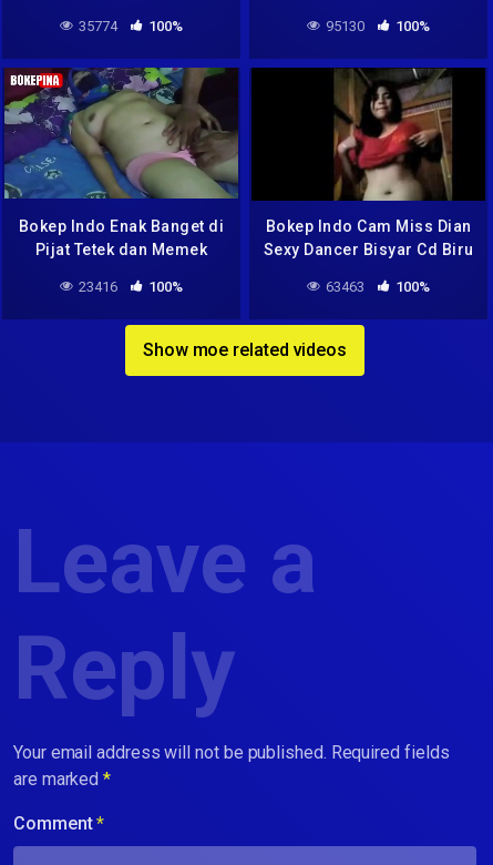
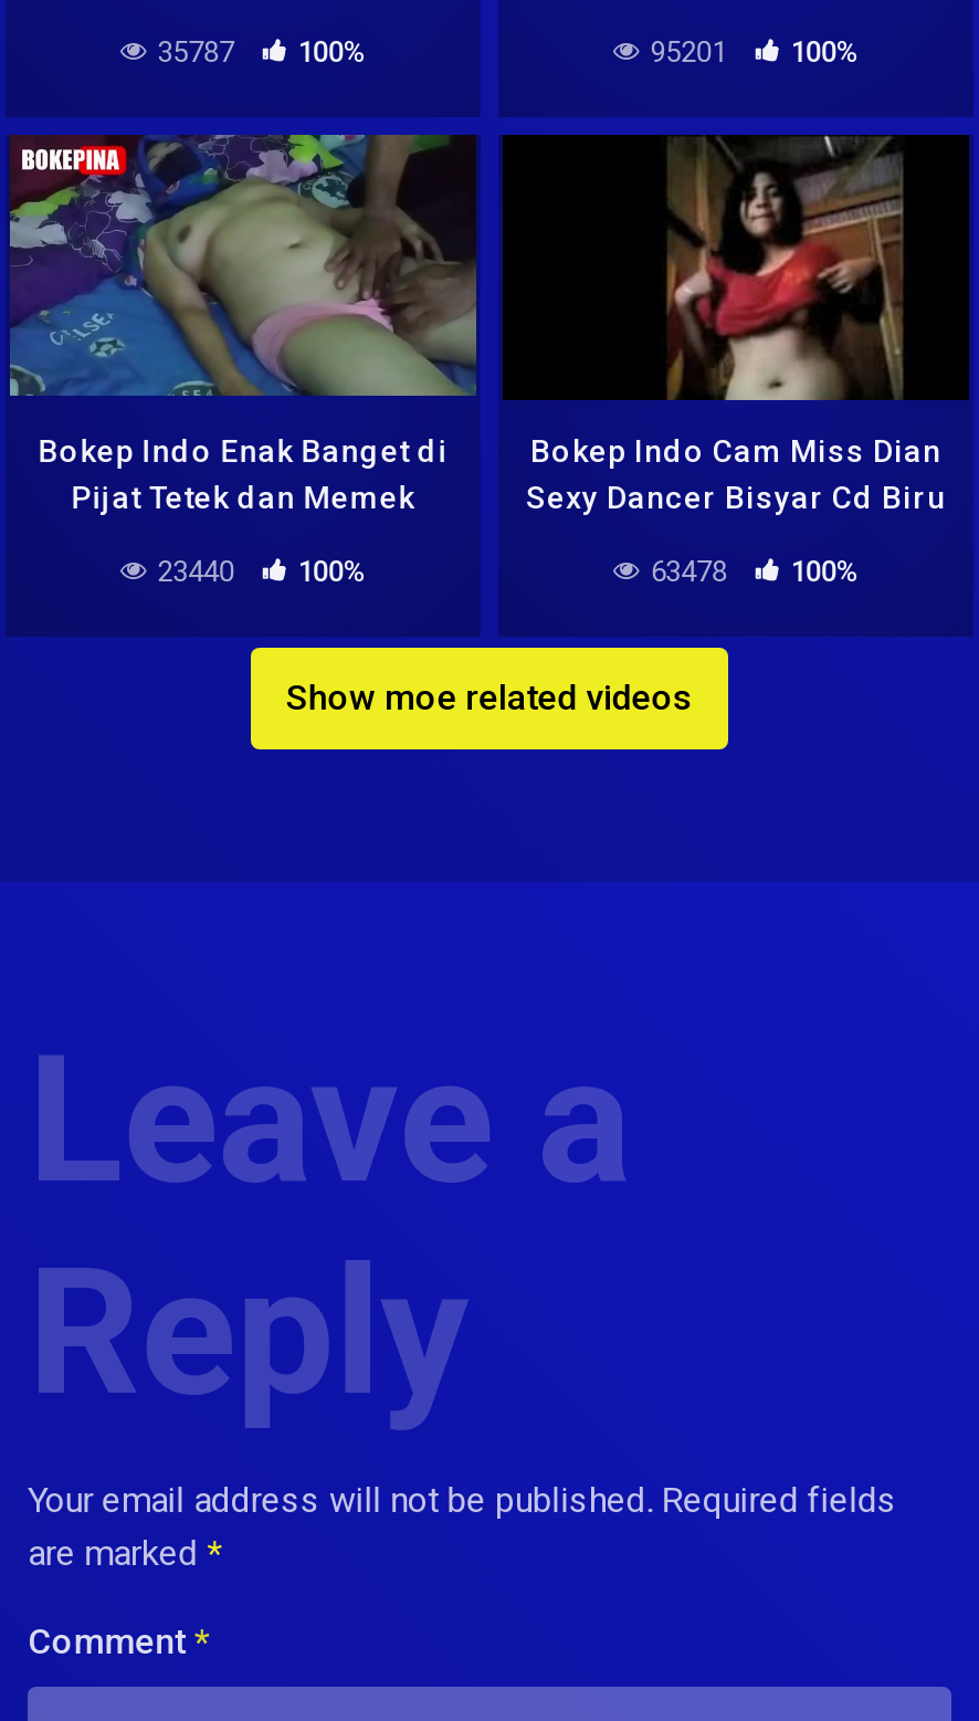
[75,17,183,34] 35774 100% -> [151,34,366,67] 35787 100%
[322,17,430,34] 95130 100% -> [644,34,859,67] 95201 100%
[75,278,183,295] 23416 100% -> [151,554,366,587] 23440 100%
[322,278,430,295] 63463 100% -> [644,554,859,587] 63478 100%

